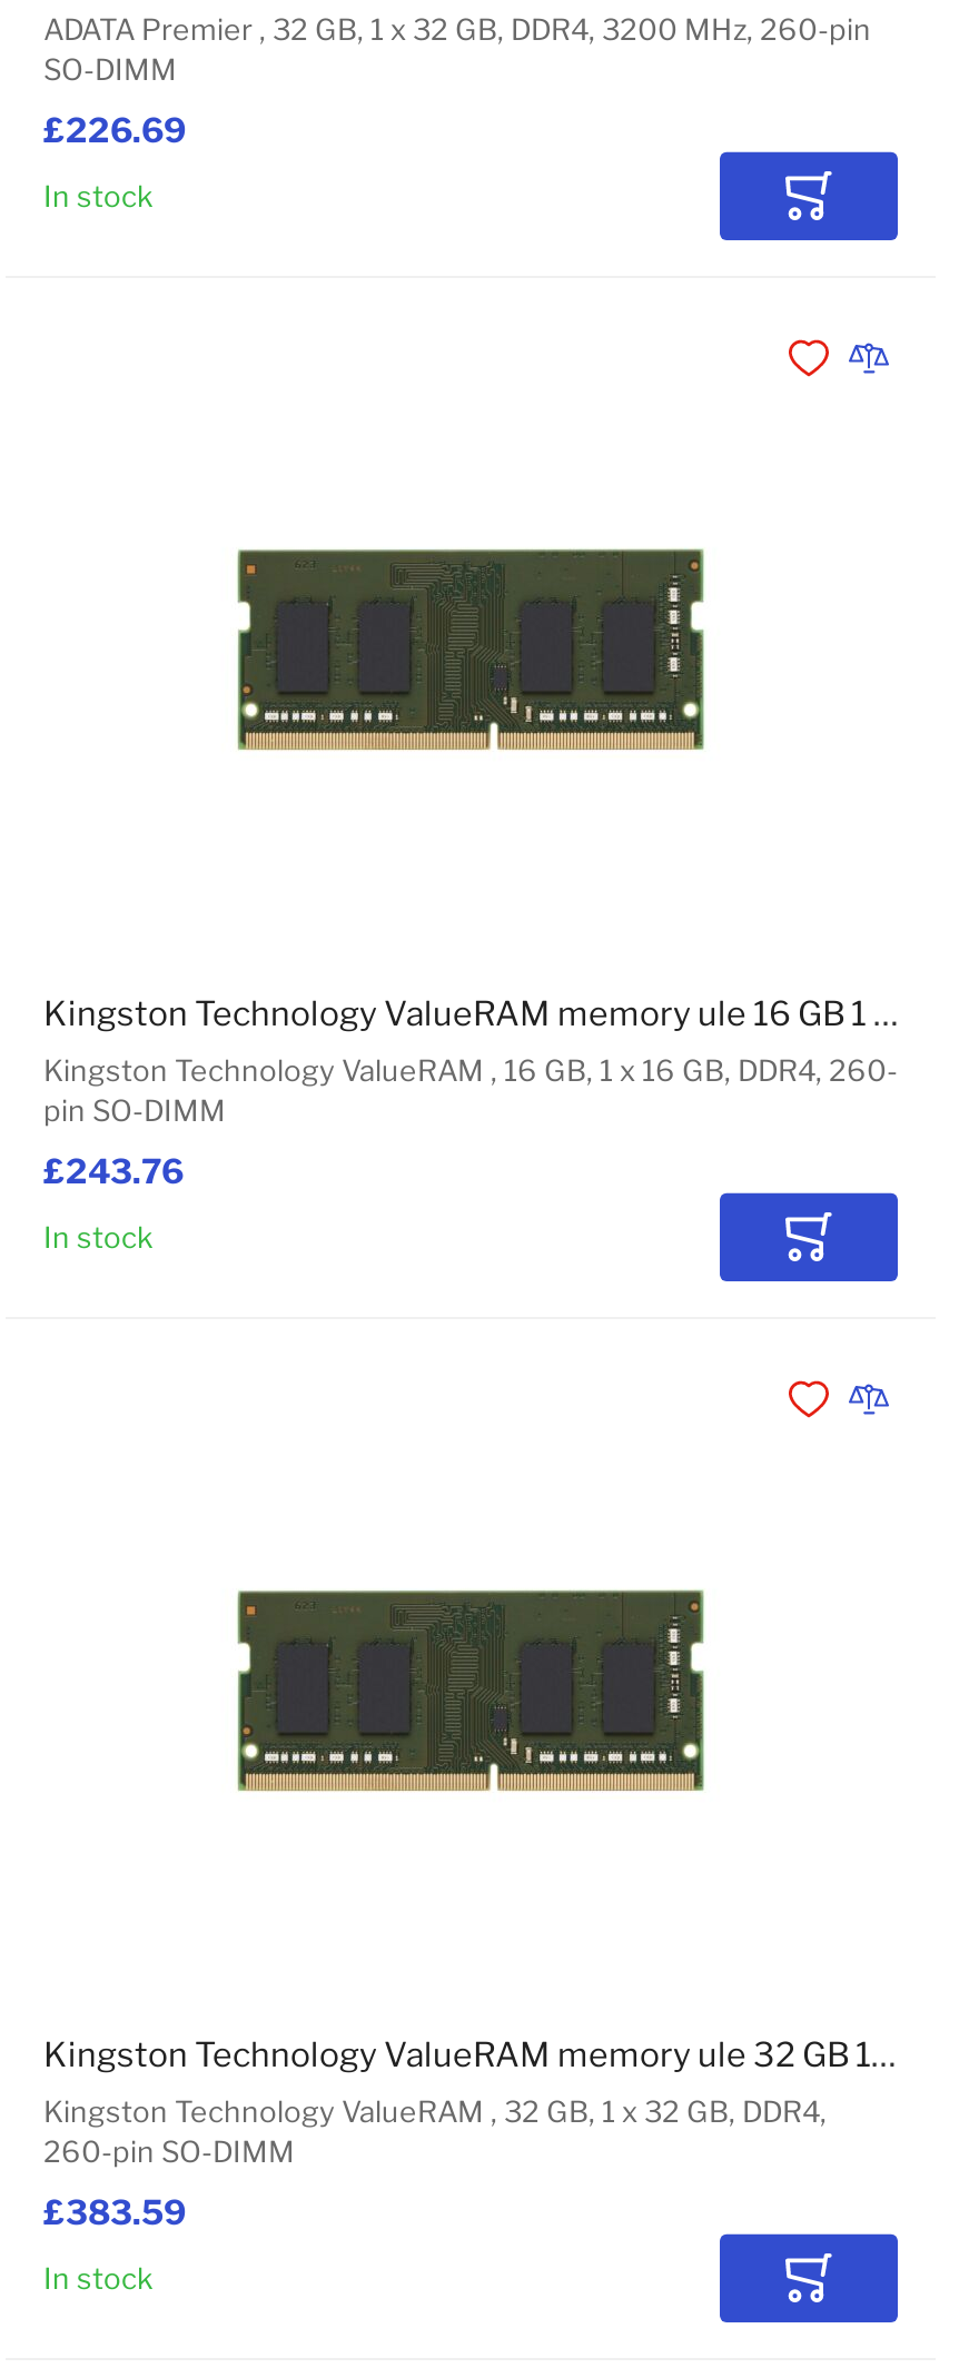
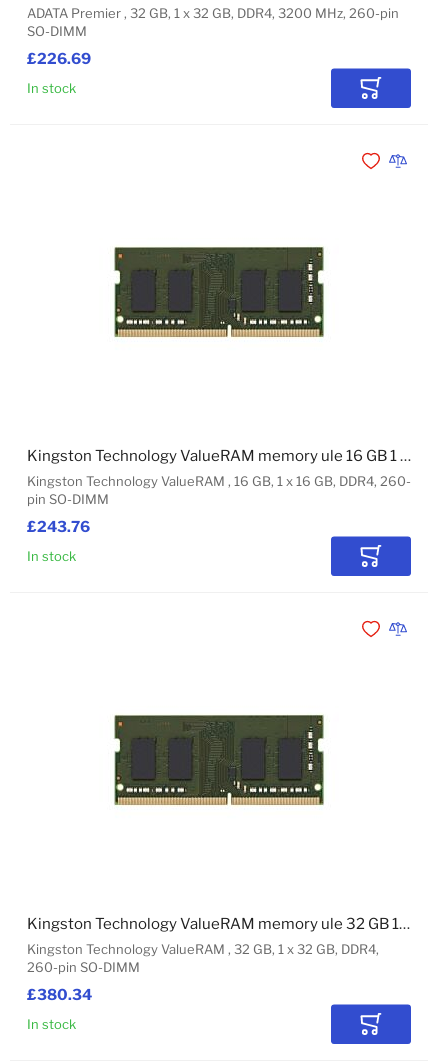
[43,2194,186,2234] £383.59 -> [27,986,92,1004] £380.34

